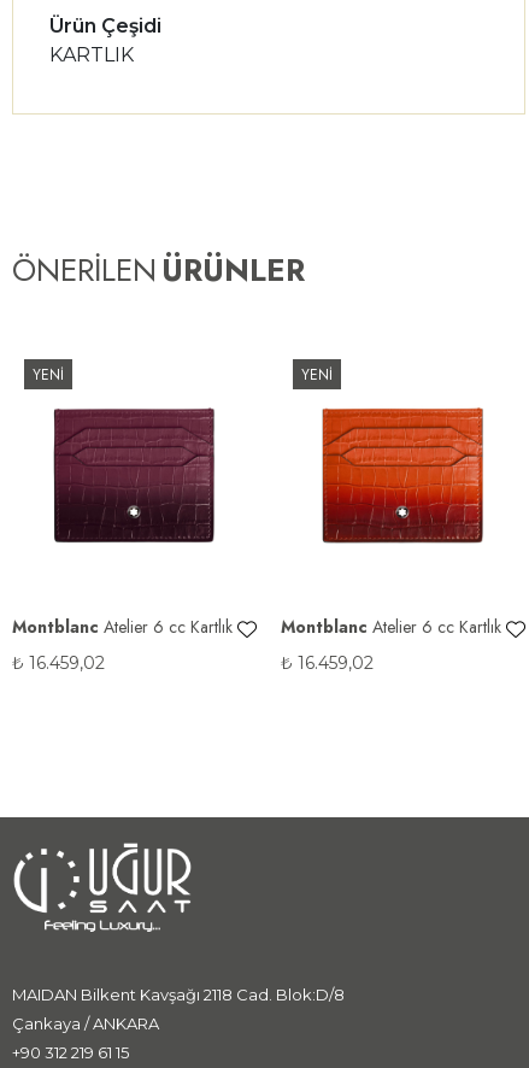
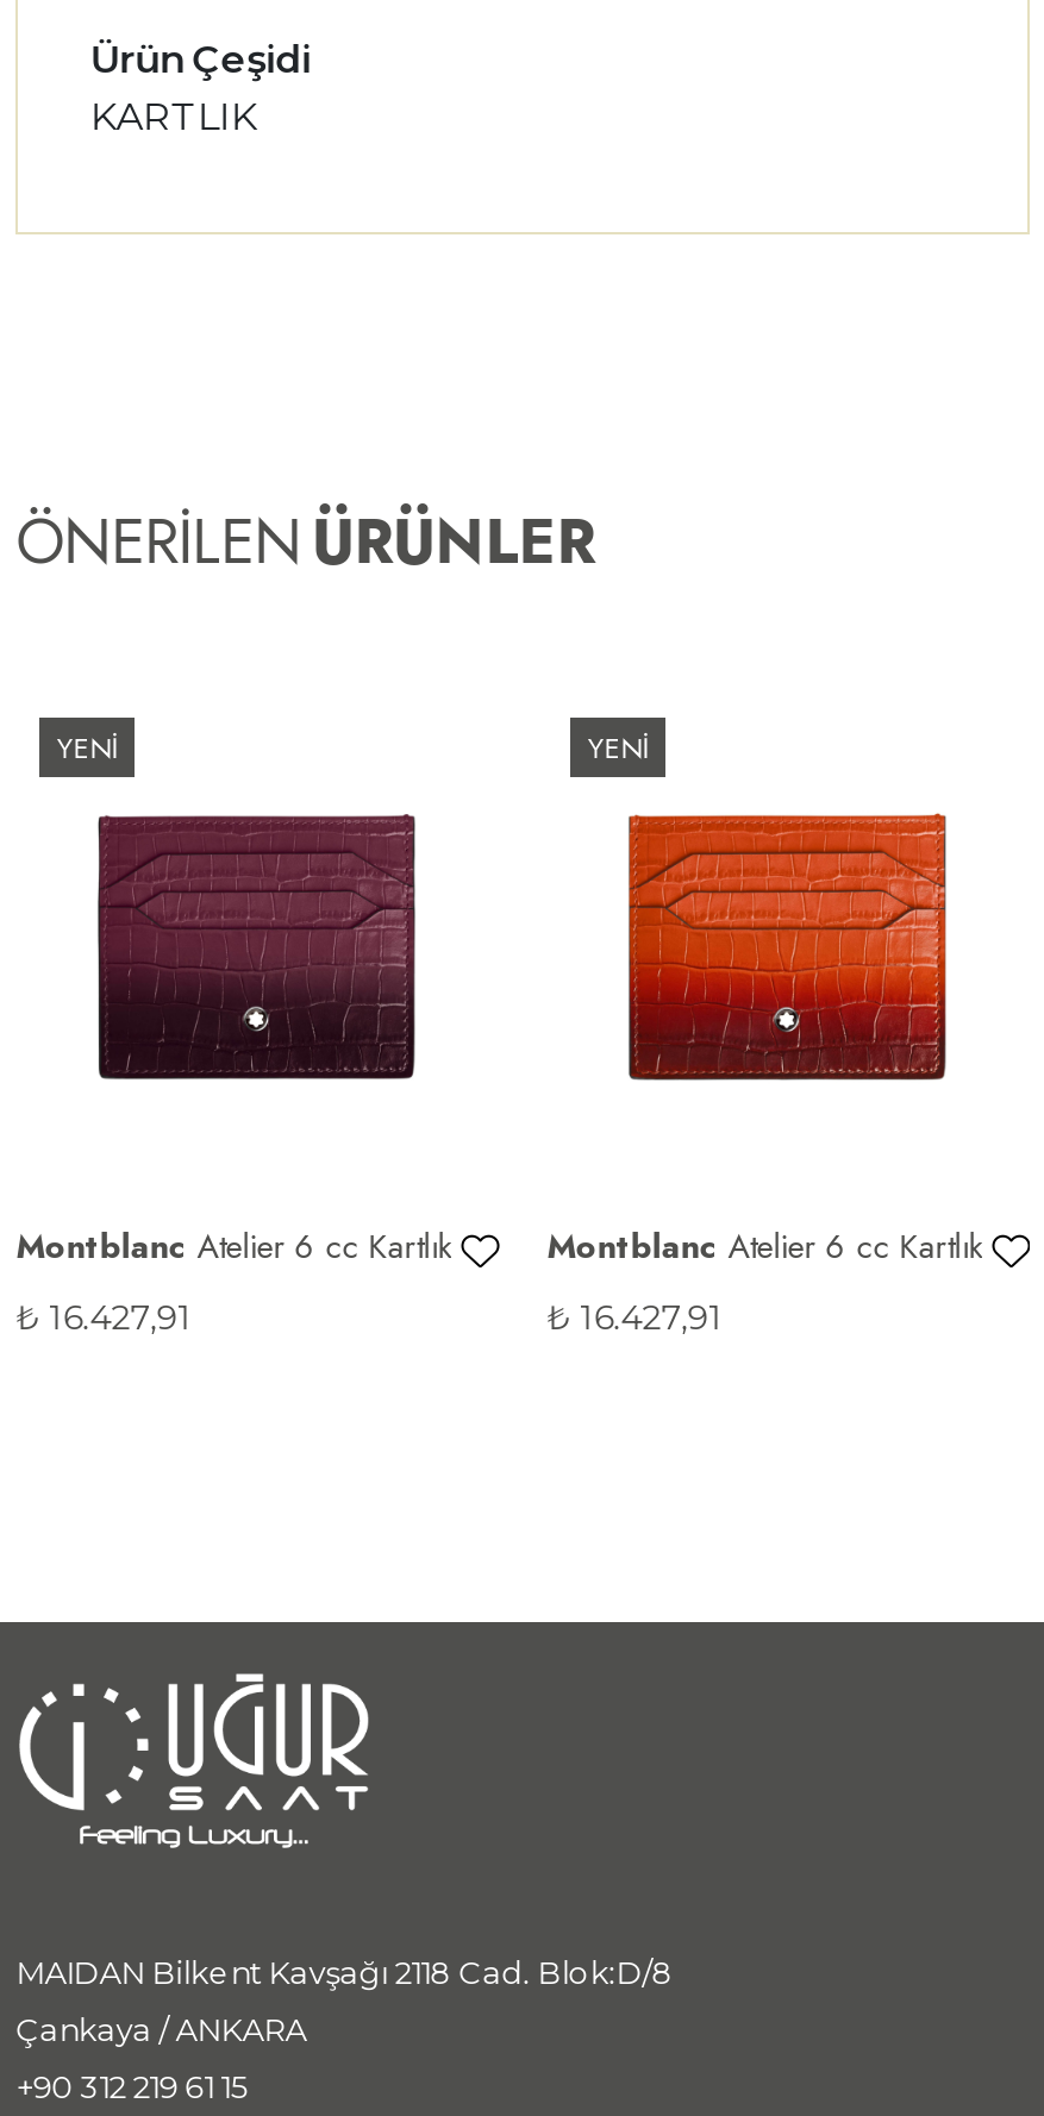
[12,652,105,674] ₺ 16.459,02 -> [16,1297,192,1340] ₺ 16.427,91
[281,652,374,674] ₺ 16.459,02 -> [547,1297,723,1340] ₺ 16.427,91

